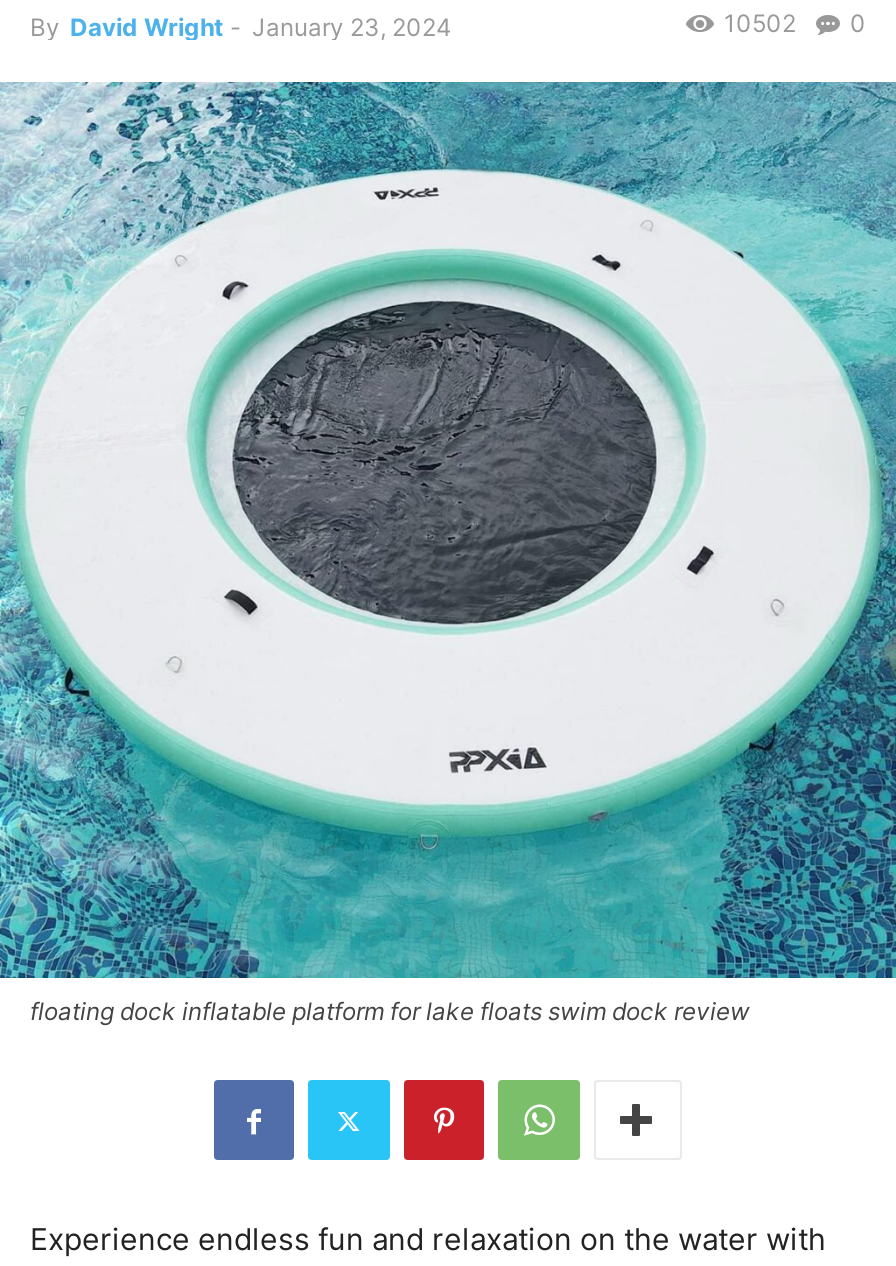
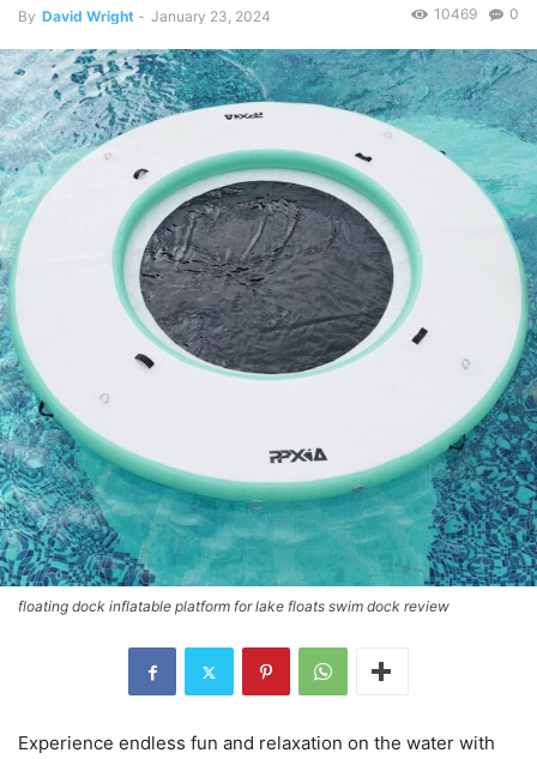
[724,8,866,38] 10502 0 -> [434,5,519,23] 10469 0

